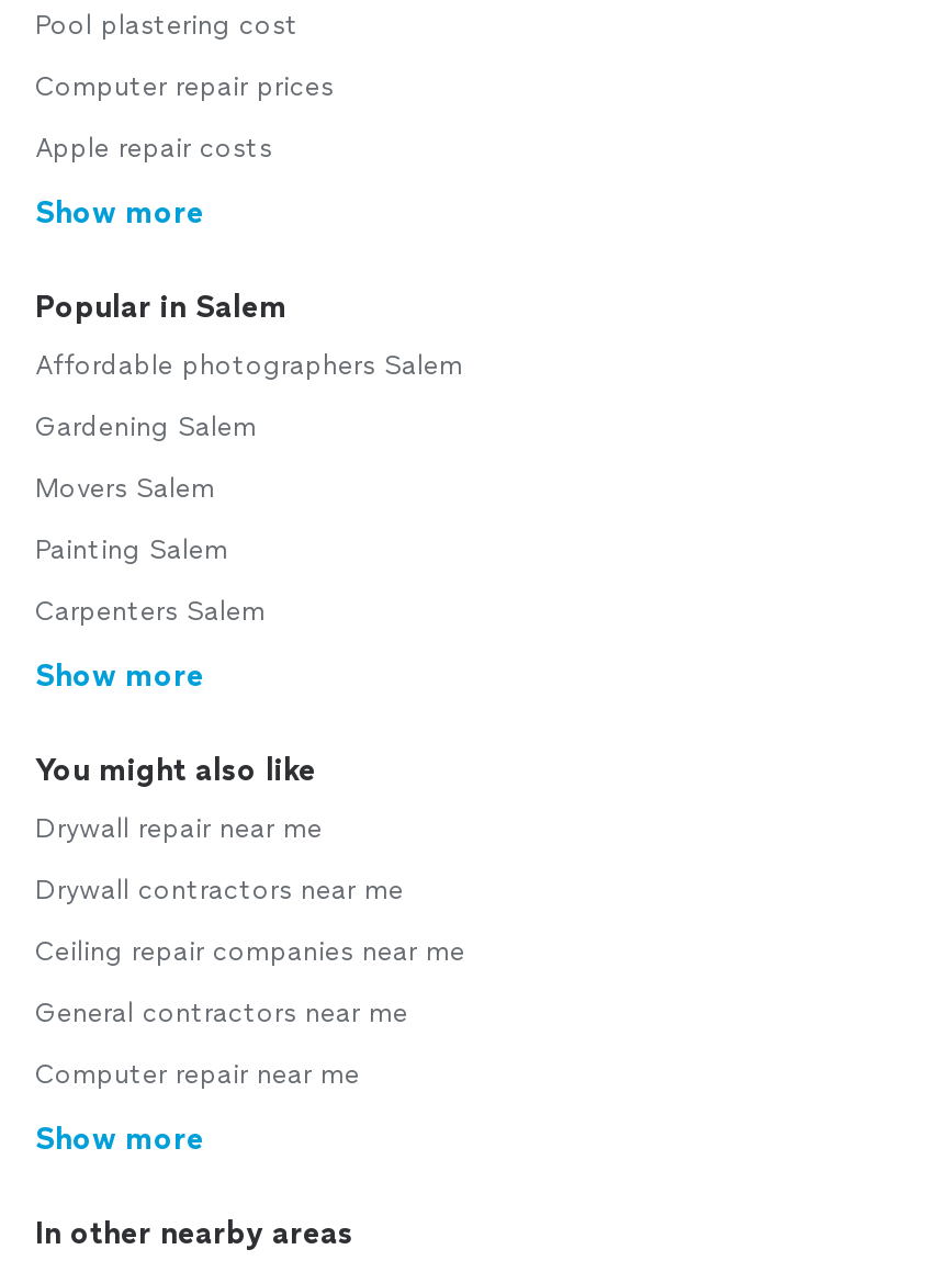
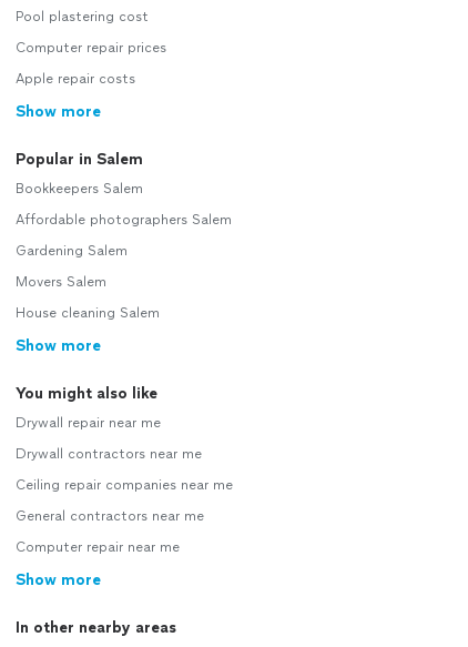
none -> [16,181,143,196] Bookkeepers Salem
moved [35,350,463,504] -> [16,212,232,290]: Affordable photographers Salem | Gardening Salem | Movers Salem
[35,534,266,627] Painting Salem | Carpenters Salem -> [16,305,160,321] House cleaning Salem

